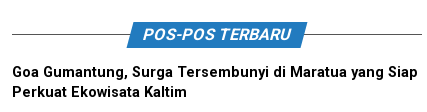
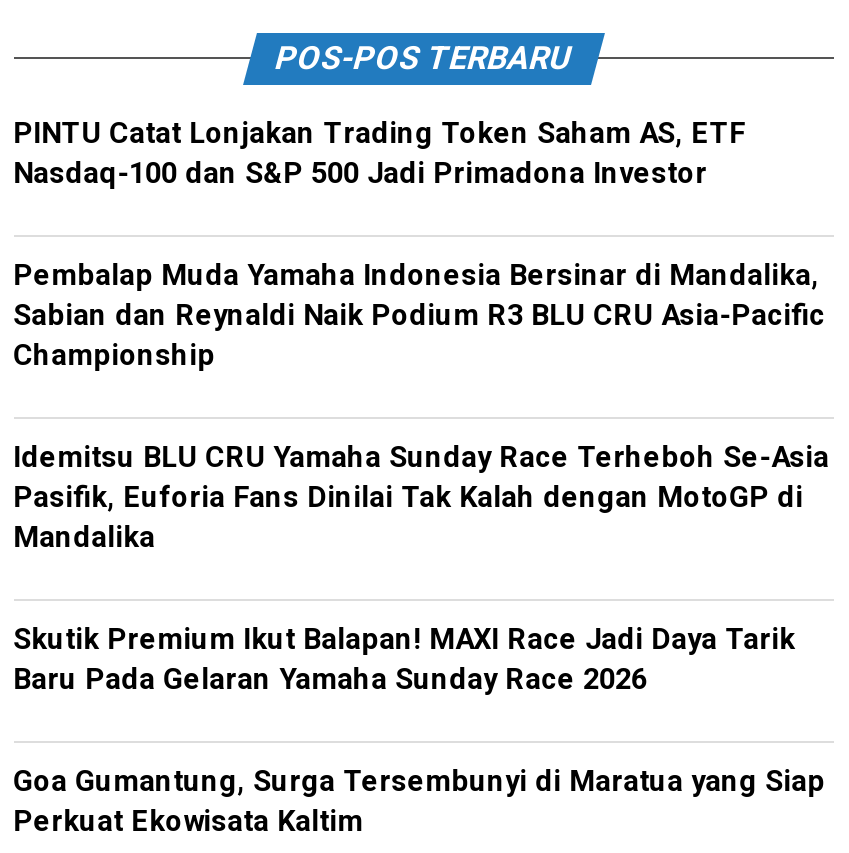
none -> [13,117,829,697] PINTU Catat Lonjakan Trading Token Saham AS, ETF | Nasdaq-100 dan S&P 500 Jadi Primadona Investor | Pembalap Muda Yamaha Indonesia Bersinar di Mandalika, | Sabian dan Reynaldi Naik Podium R3 BLU CRU Asia-Pacific | Championship | Idemitsu BLU CRU Yamaha Sunday Race Terheboh Se-Asia | Pasifik, Euforia Fans Dinilai Tak Kalah dengan MotoGP di | Mandalika | Skutik Premium Ikut Balapan! MAXI Race Jadi Daya Tarik | Baru Pada Gelaran Yamaha Sunday Race 2026

